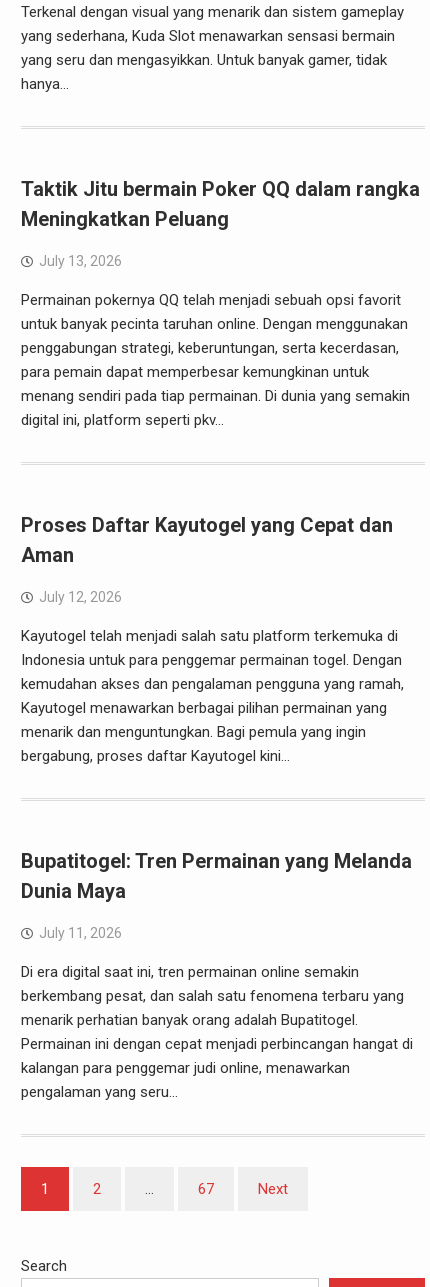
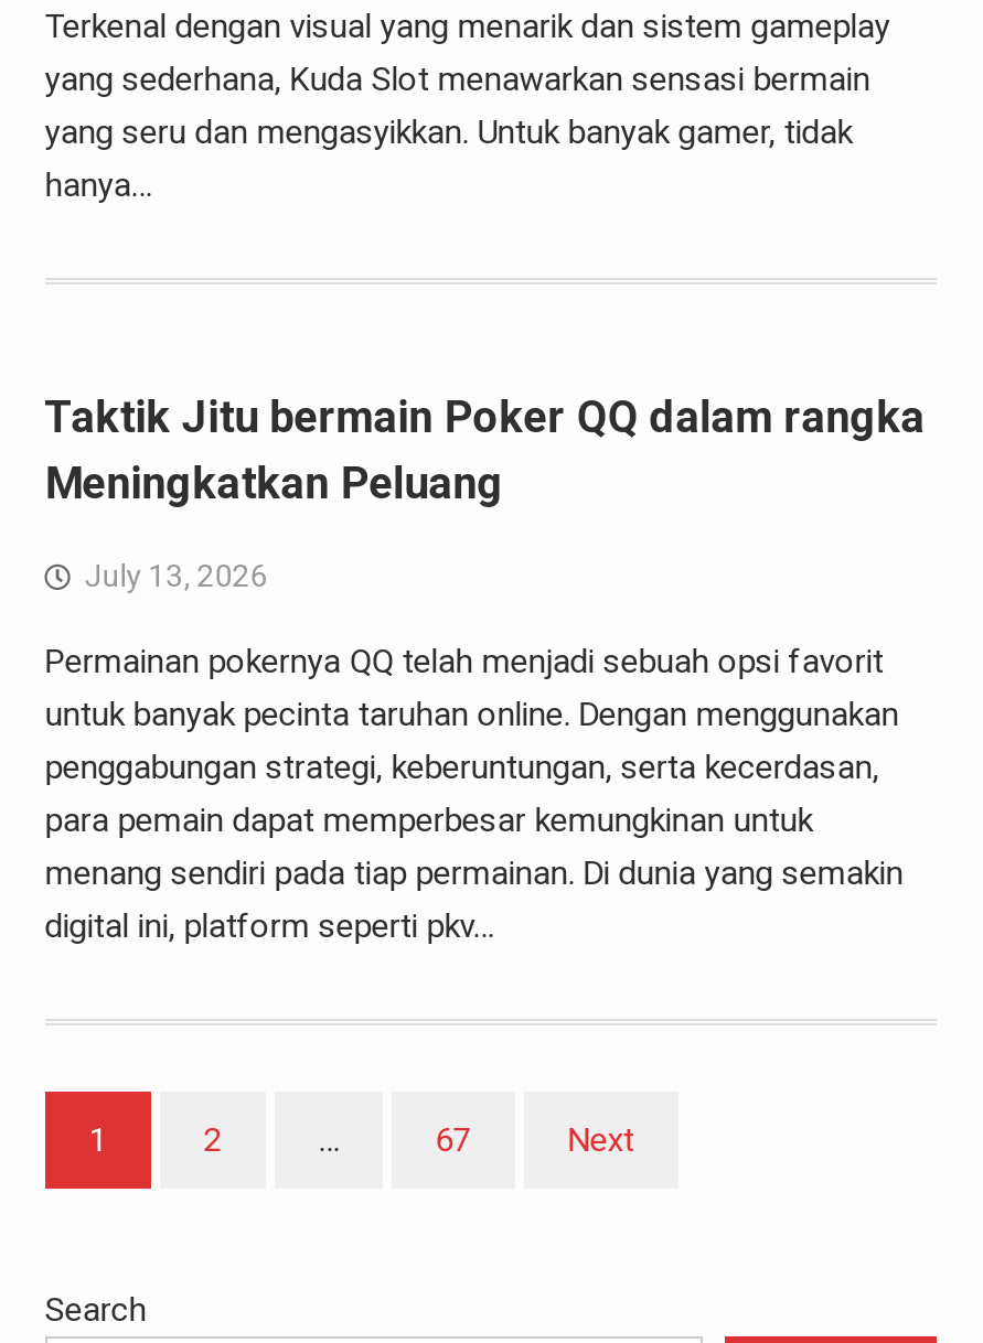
[21,513,404,765] Proses Daftar Kayutogel yang Cepat dan | Aman | July 12, 2026 | Kayutogel telah menjadi salah satu platform terkemuka di | Indonesia untuk para penggemar permainan togel. Dengan | kemudahan akses dan pengalaman pengguna yang ramah, | Kayutogel menawarkan berbagai pilihan permainan yang | menarik dan menguntungkan. Bagi pemula yang ingin | bergabung, proses daftar Kayutogel kini… -> none
[21,849,413,1101] Bupatitogel: Tren Permainan yang Melanda | Dunia Maya | July 11, 2026 | Di era digital saat ini, tren permainan online semakin | berkembang pesat, dan salah satu fenomena terbaru yang | menarik perhatian banyak orang adalah Bupatitogel. | Permainan ini dengan cepat menjadi perbincangan hangat di | kalangan para penggemar judi online, menawarkan | pengalaman yang seru… -> none

